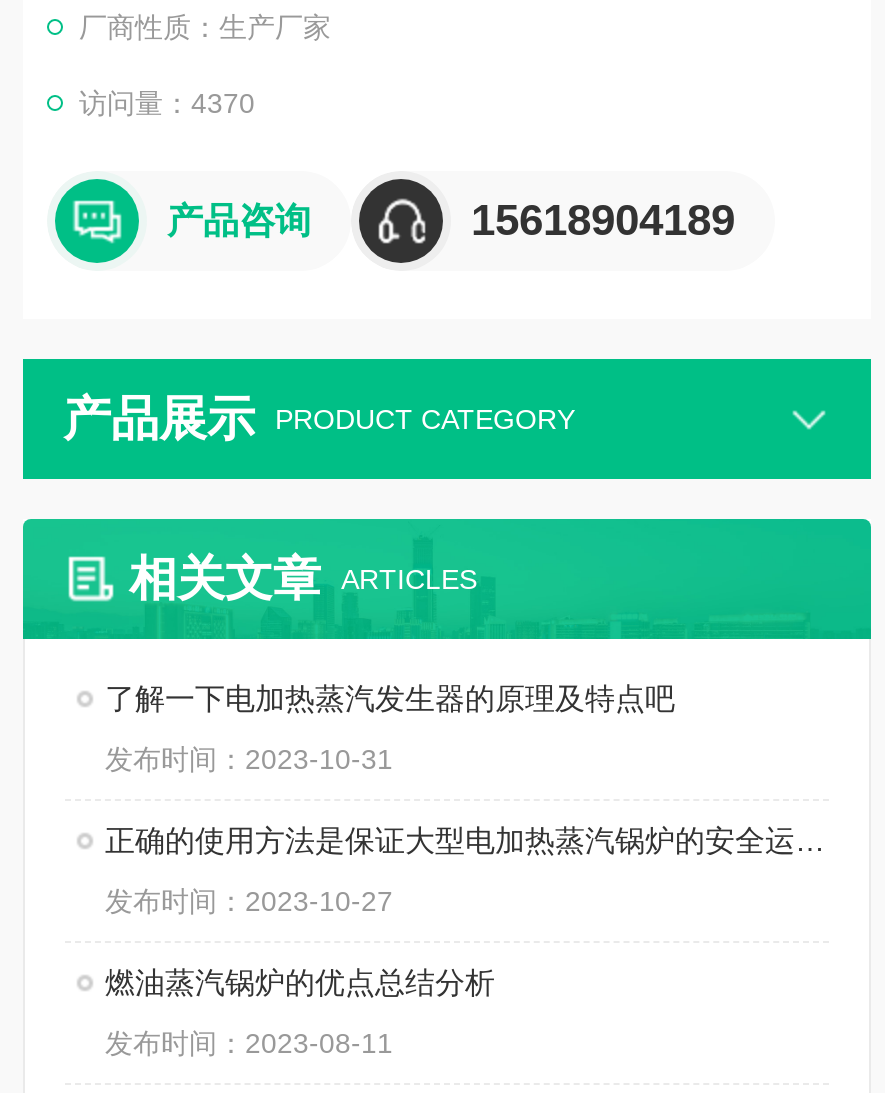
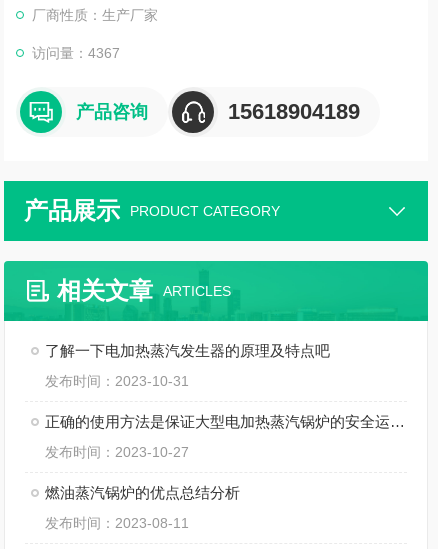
[79,87,255,119] 访问量：4370 -> [32,45,120,61] 访问量：4367

